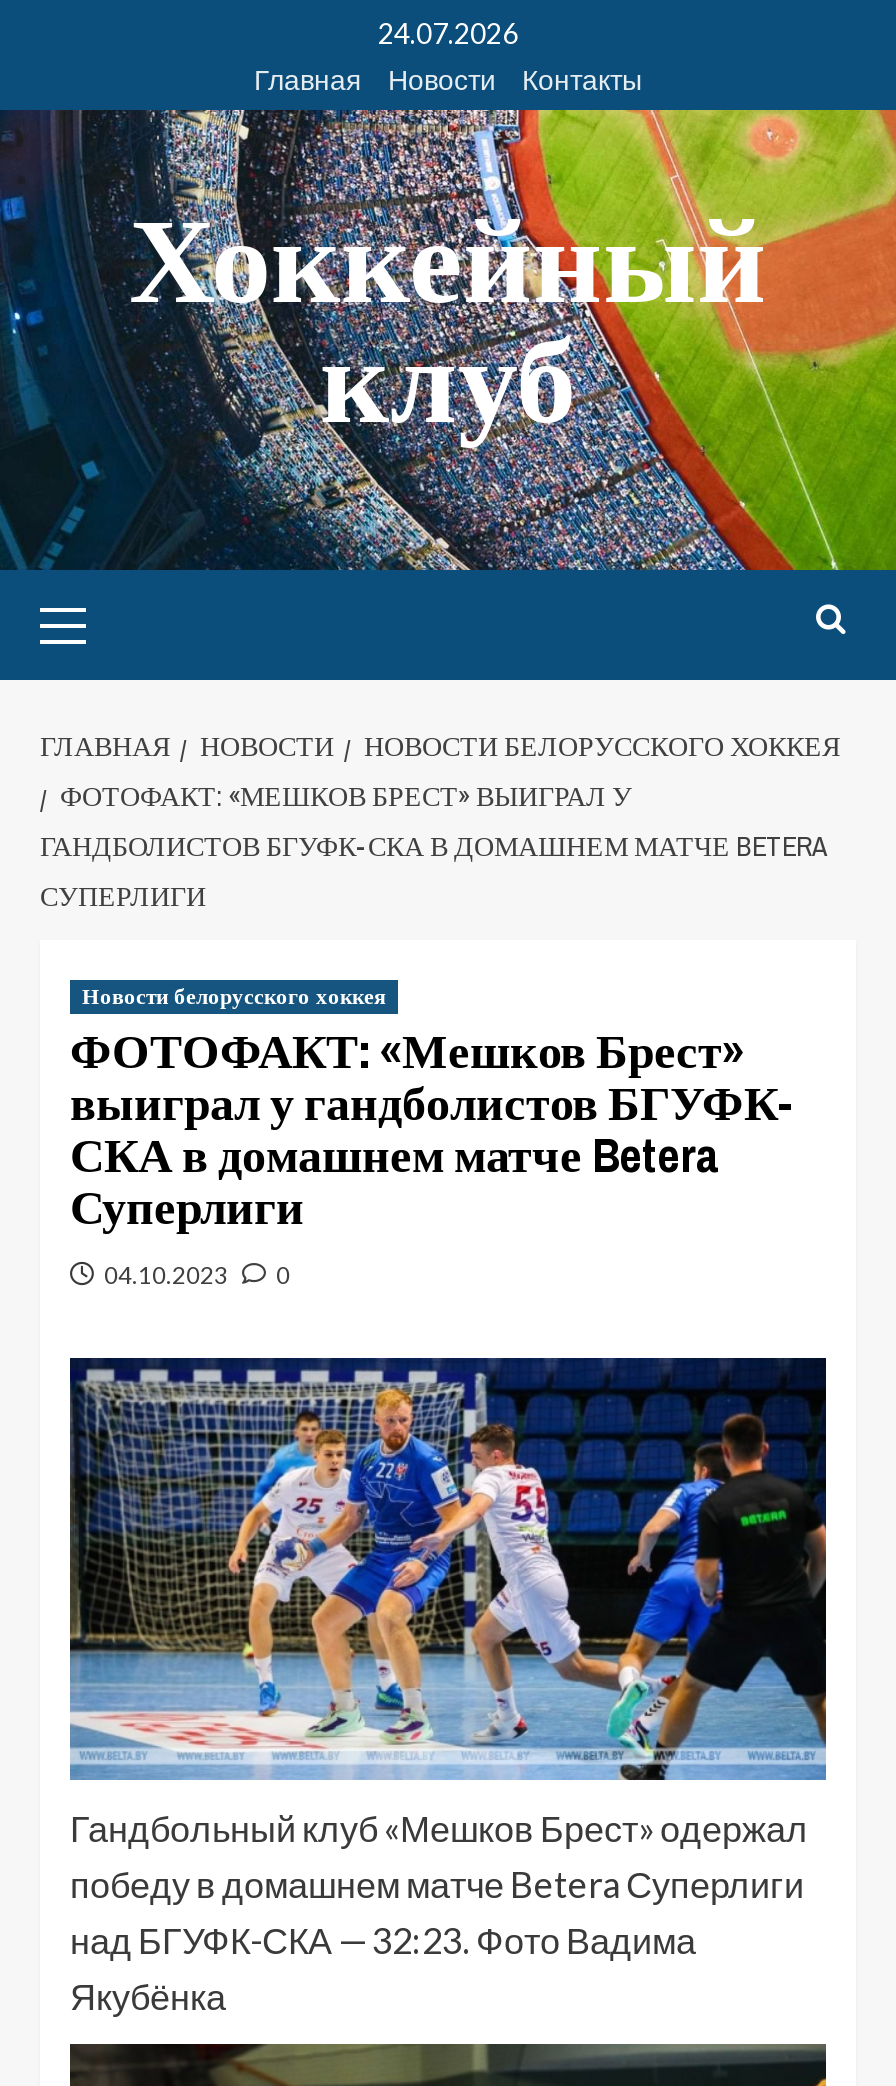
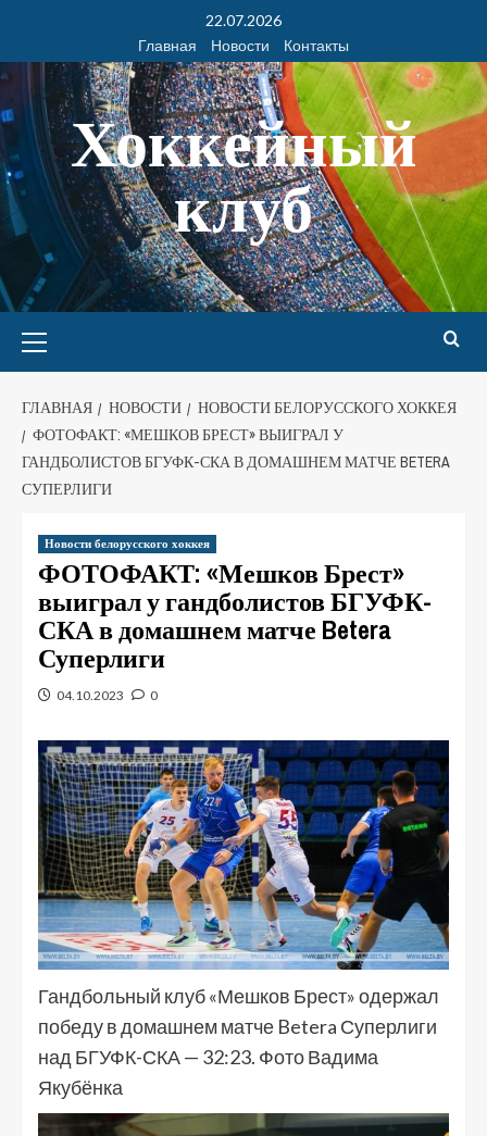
[378,16,518,50] 24.07.2026 -> [205,11,282,29] 22.07.2026

